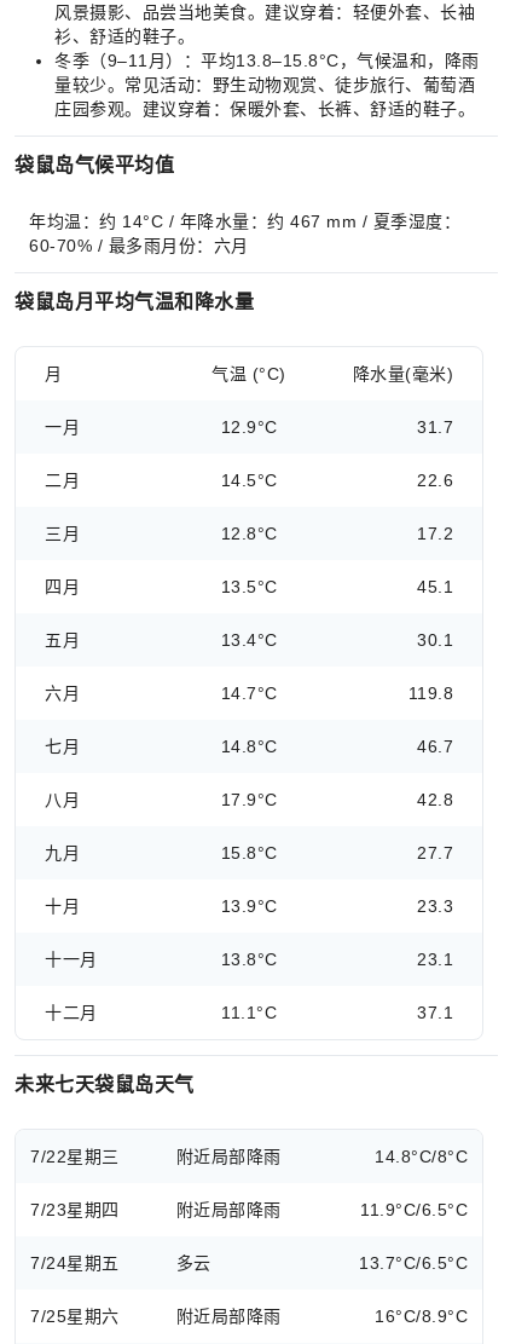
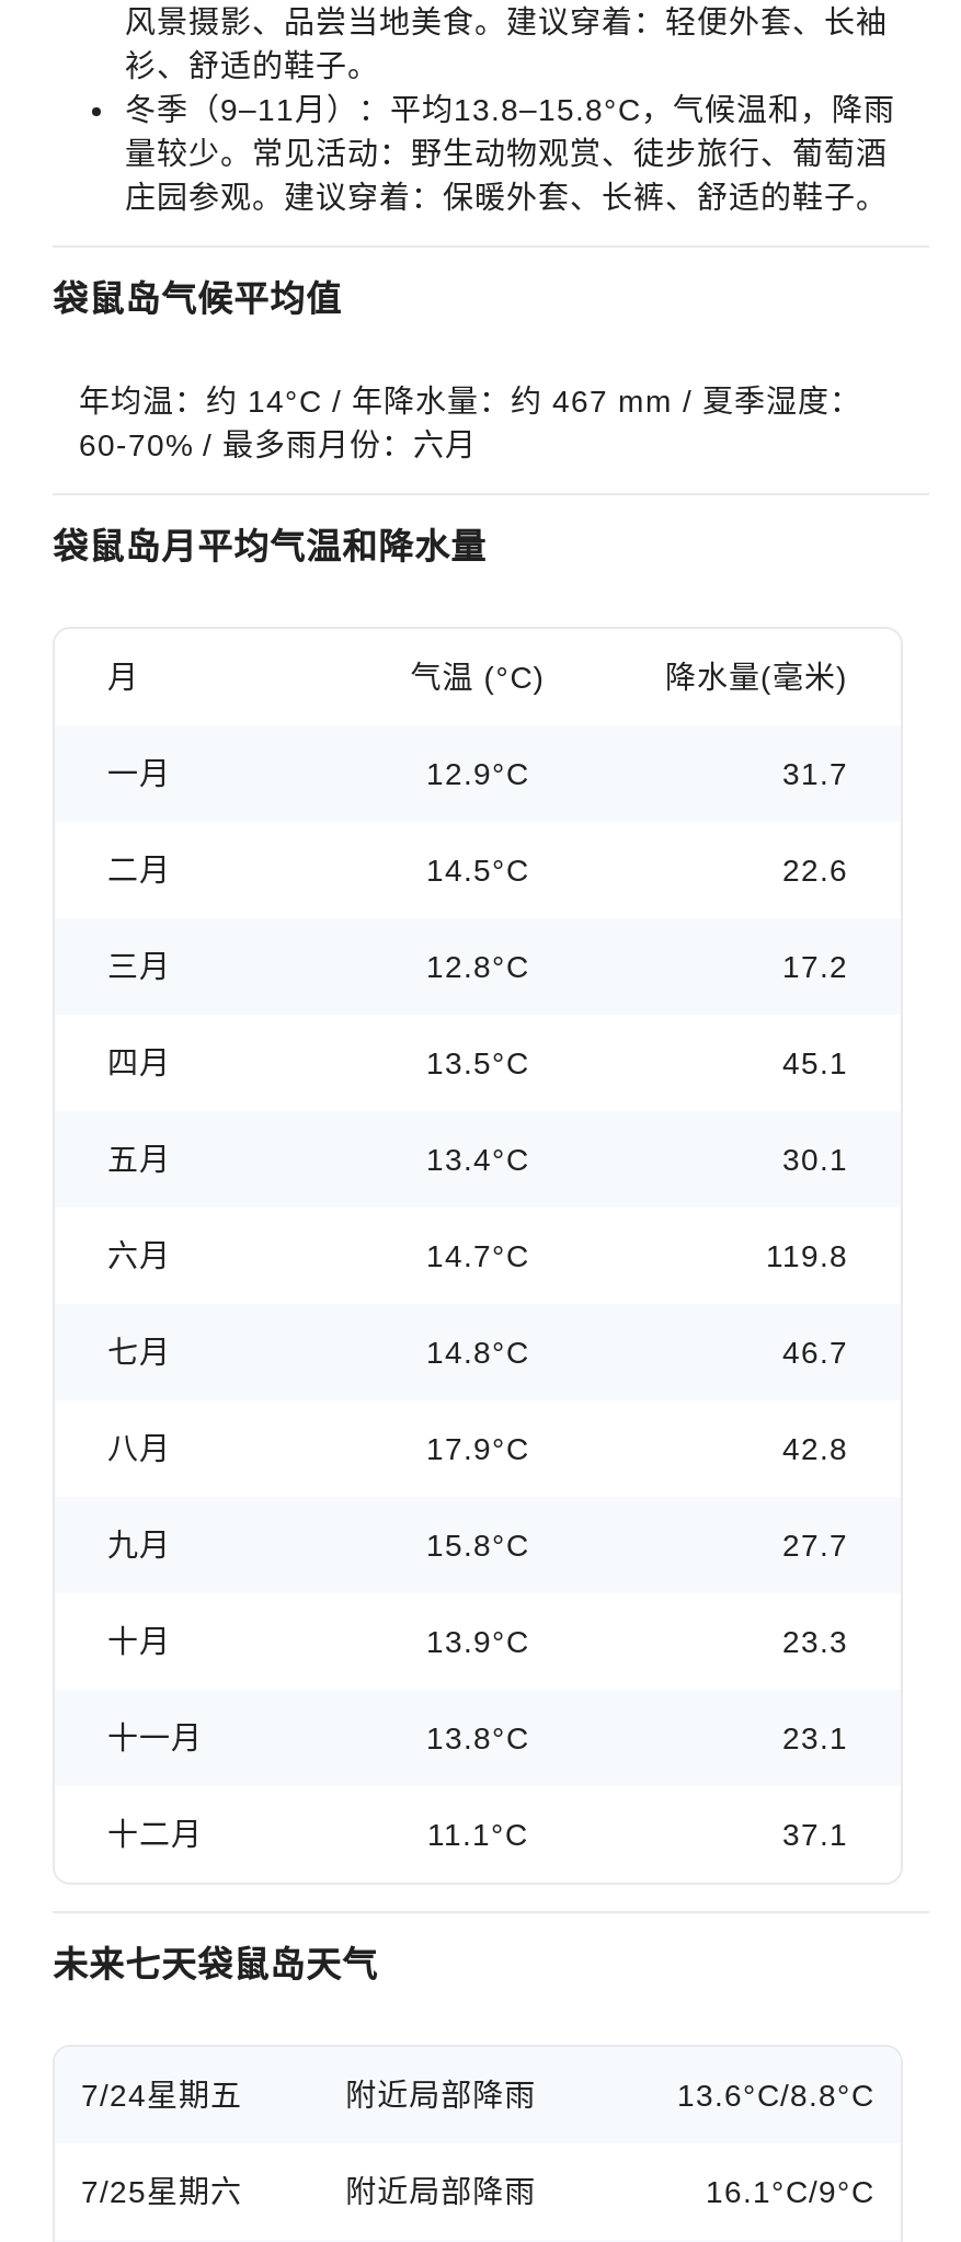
[30,1147,119,1166] 7/22星期三 -> [81,2078,242,2113] 7/24星期五
[30,1147,468,1273] 14.8°C/8°C | 7/23星期四 | 附近局部降雨 | 11.9°C/6.5°C | 7/24星期五 | 多云 | 13.7°C/6.5°C -> [677,2078,874,2113] 13.6°C/8.8°C
[375,1306,468,1326] 16°C/8.9°C -> [706,2174,874,2209] 16.1°C/9°C

